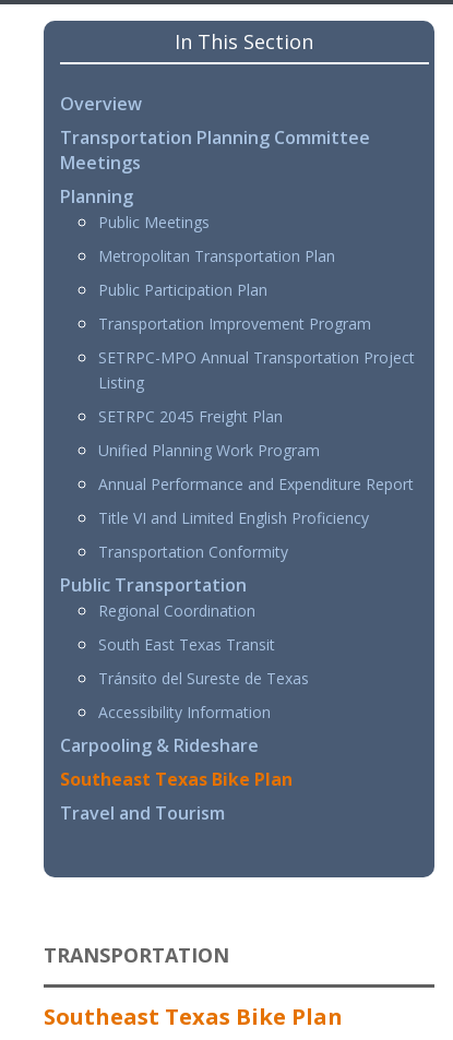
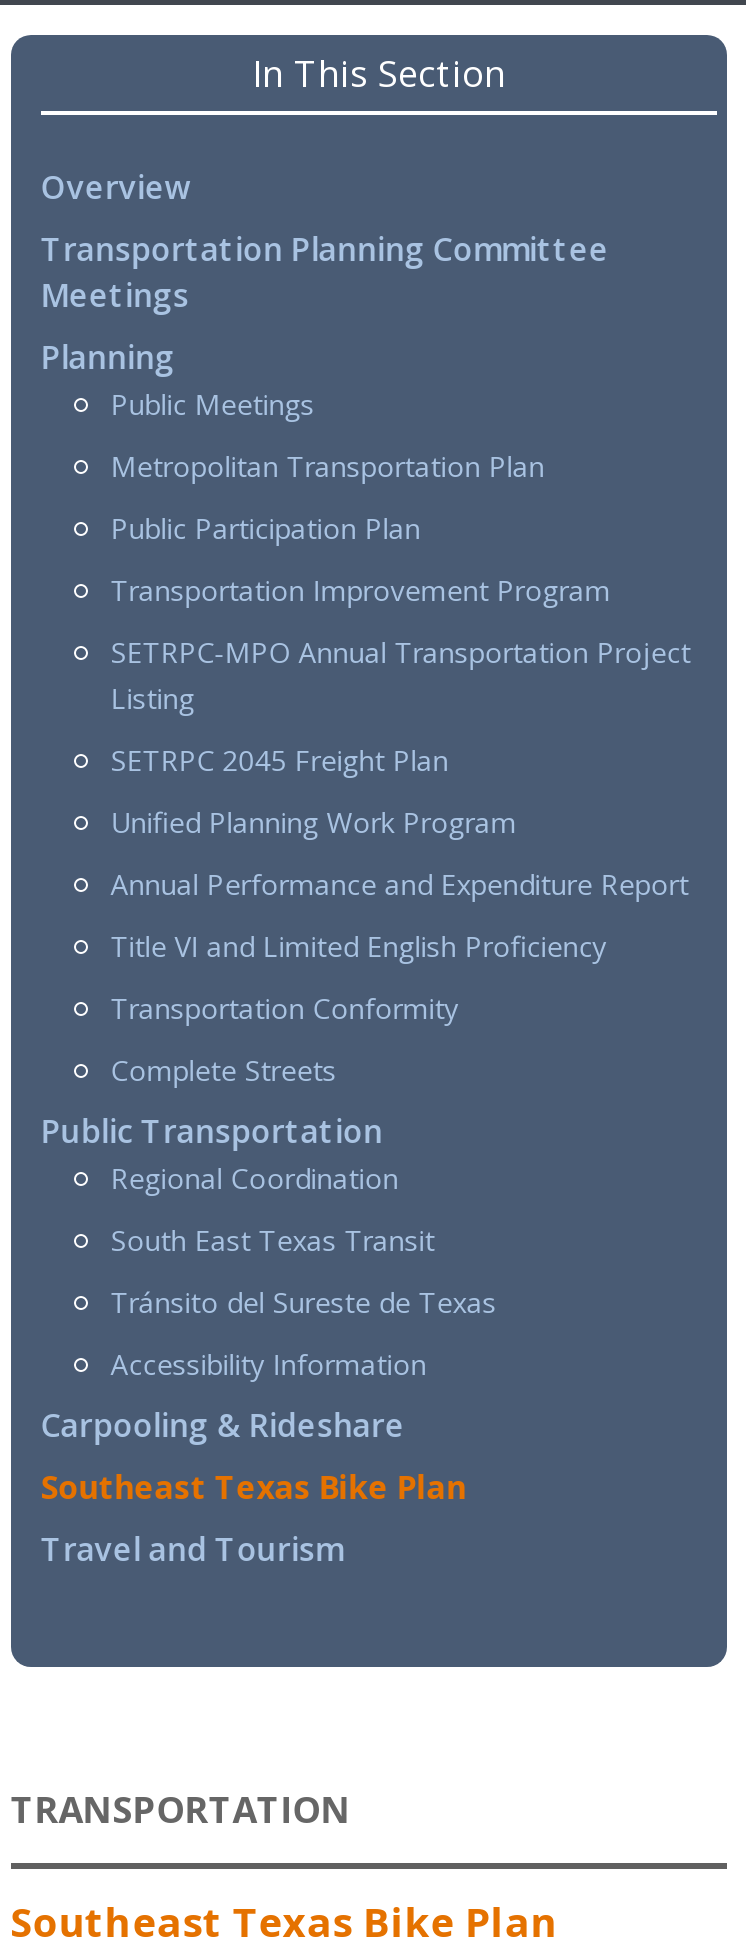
none -> [111,1051,337,1089] Complete Streets

